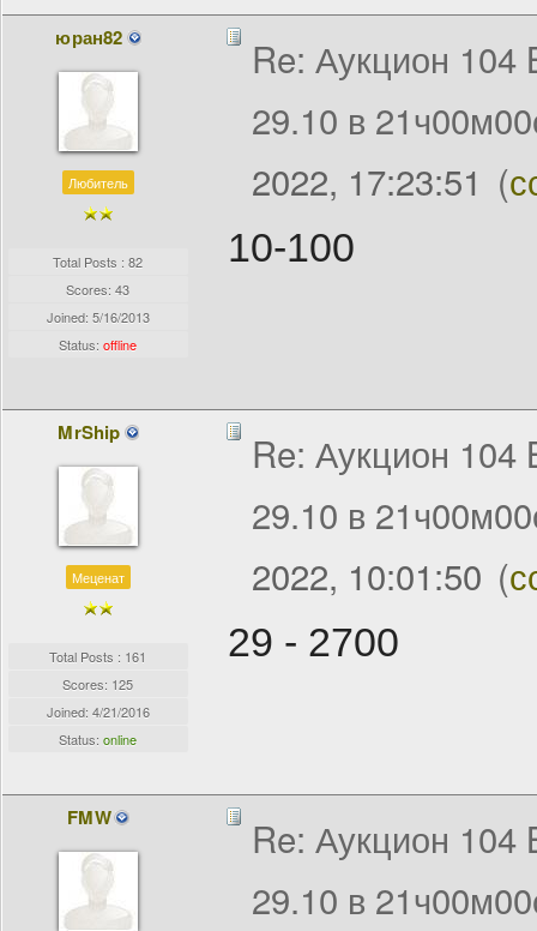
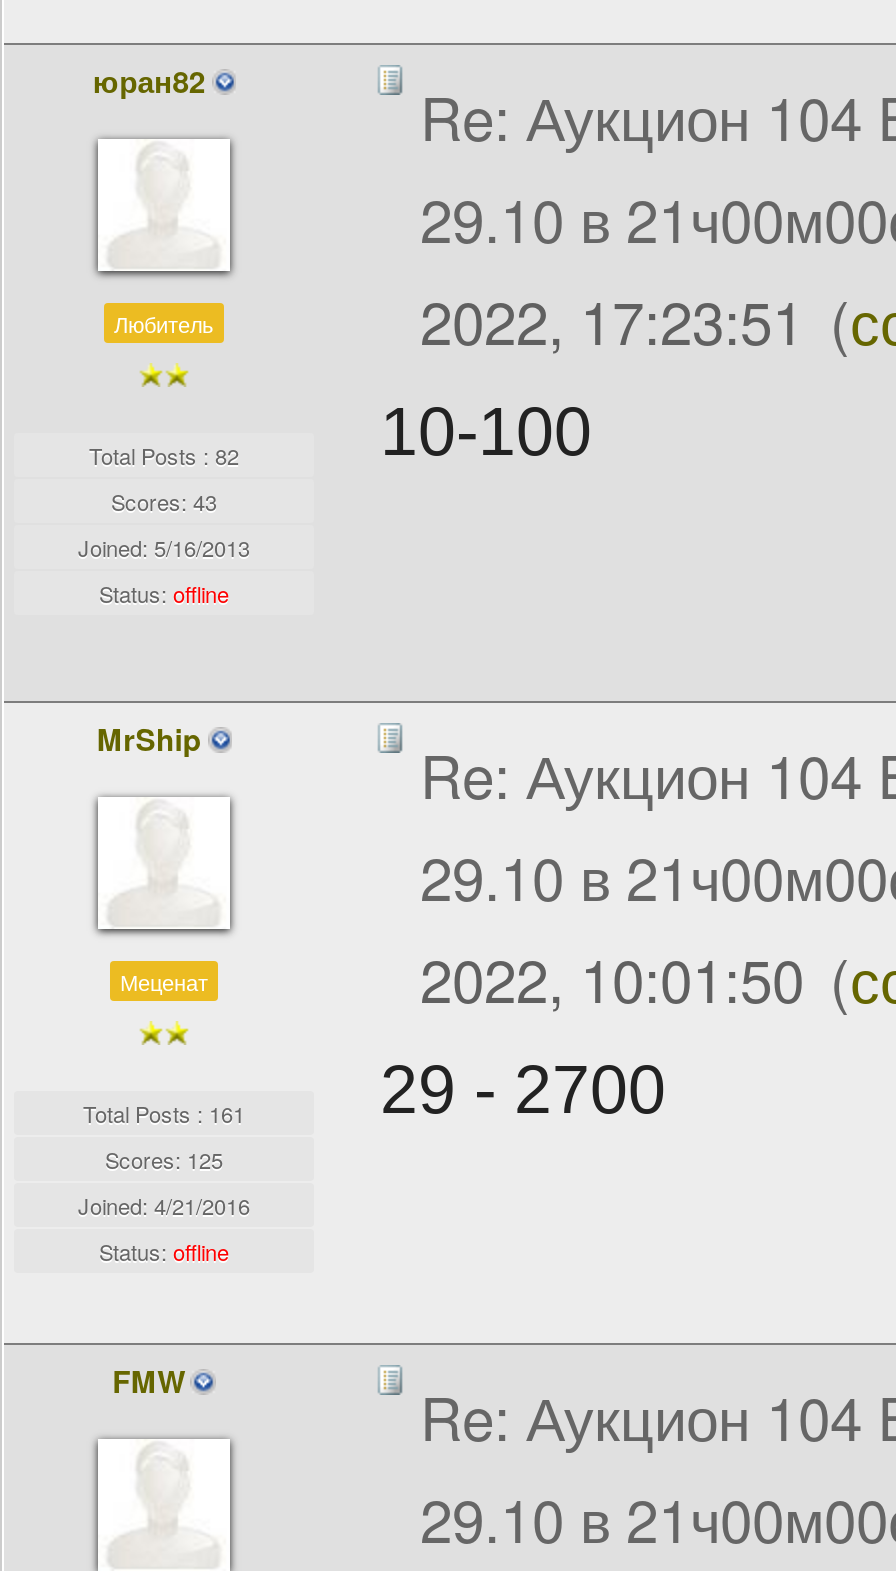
[59,730,137,749] Status: online -> [99,1235,229,1267] Status: offline

